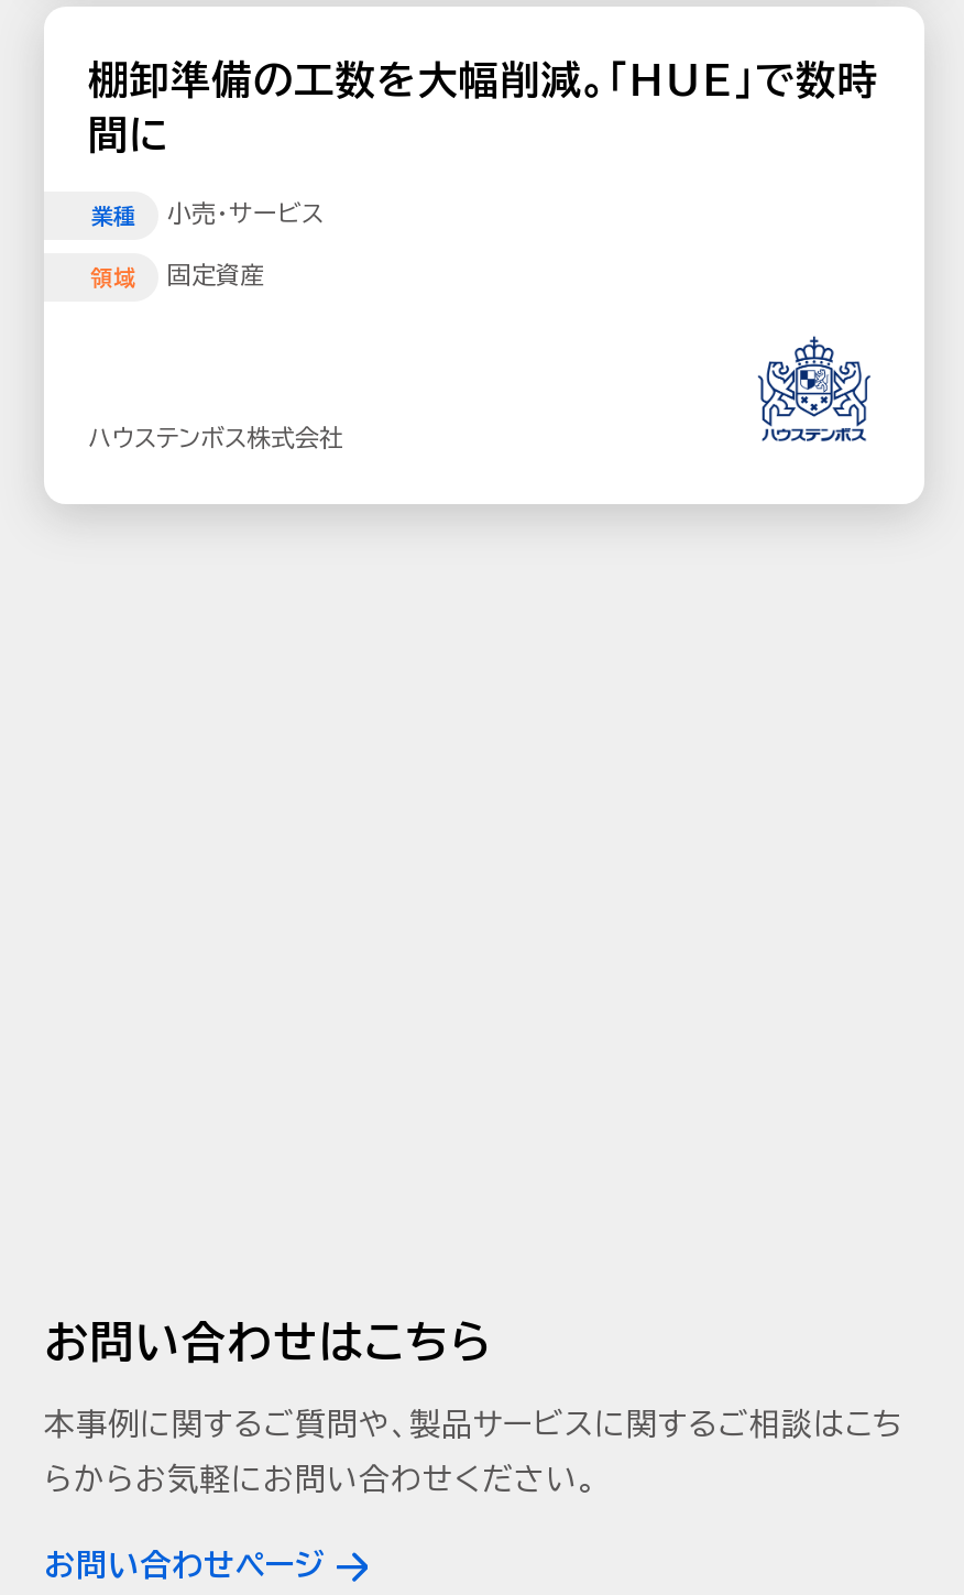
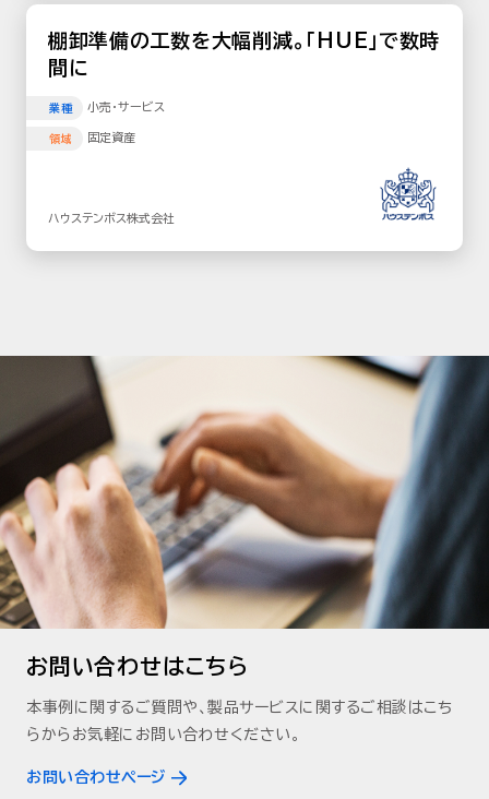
none -> [3,355,486,630] [image]

